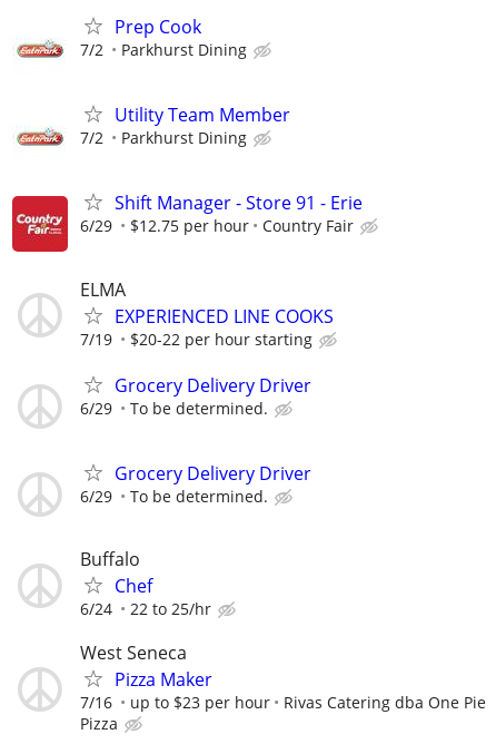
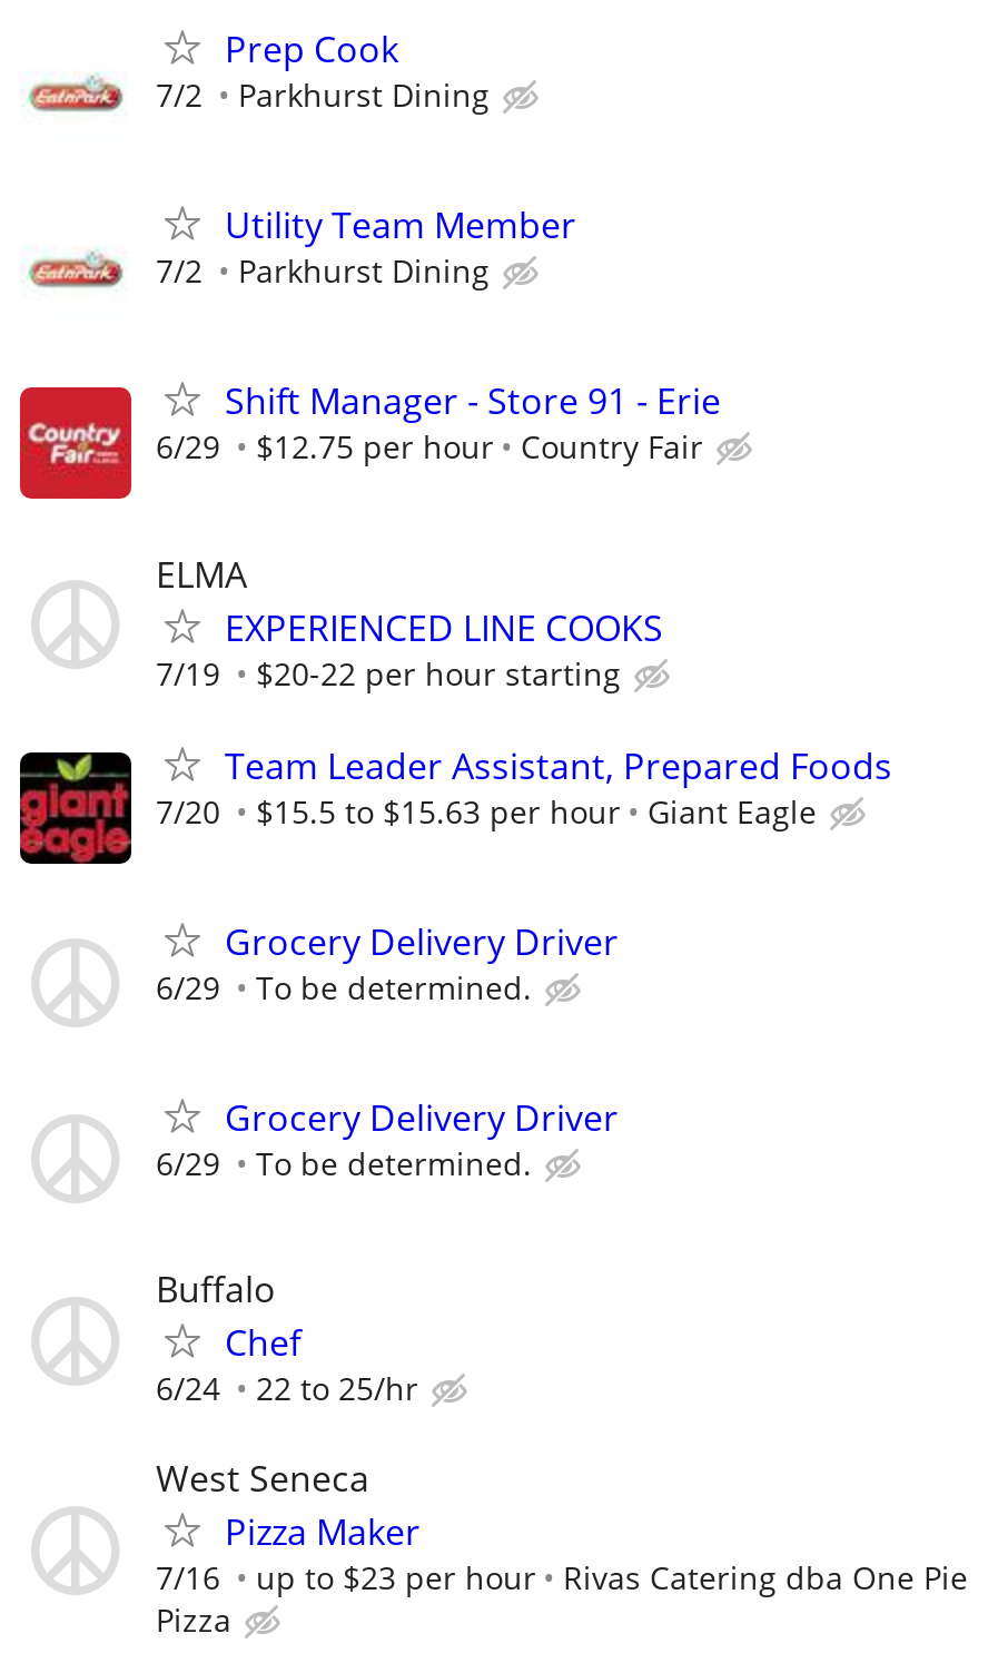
none -> [18,741,892,866] [image] | Team Leader Assistant, Prepared Foods | 7/20 | $15.5 to $15.63 per hour | Giant Eagle

